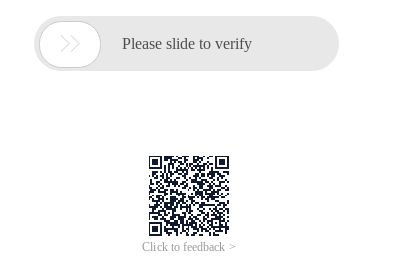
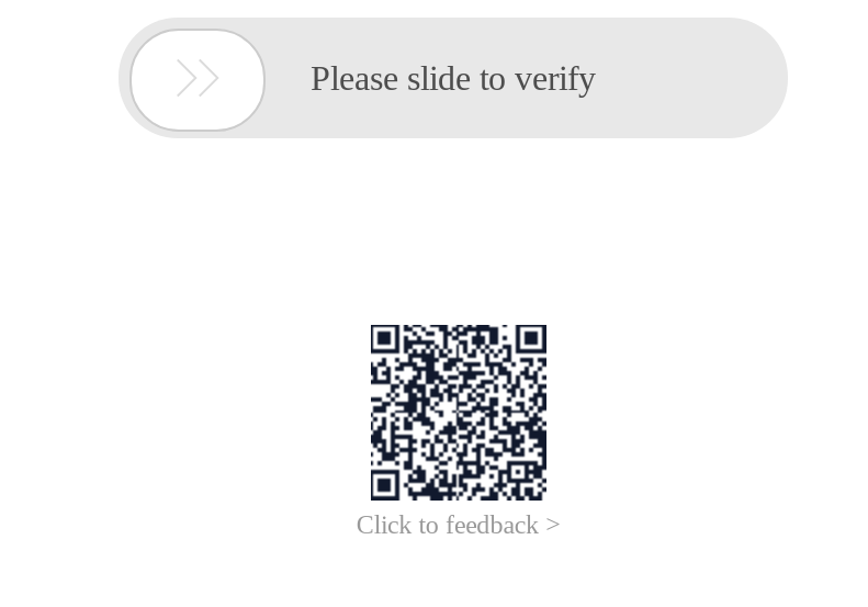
[148,156,230,236] [image] -> [369,323,546,503] [image]

